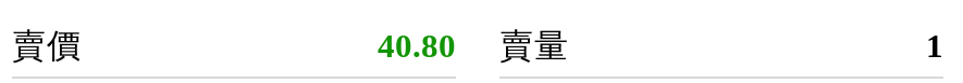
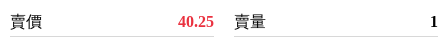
[378,27,456,64] 40.80 -> [178,13,214,30] 40.25

